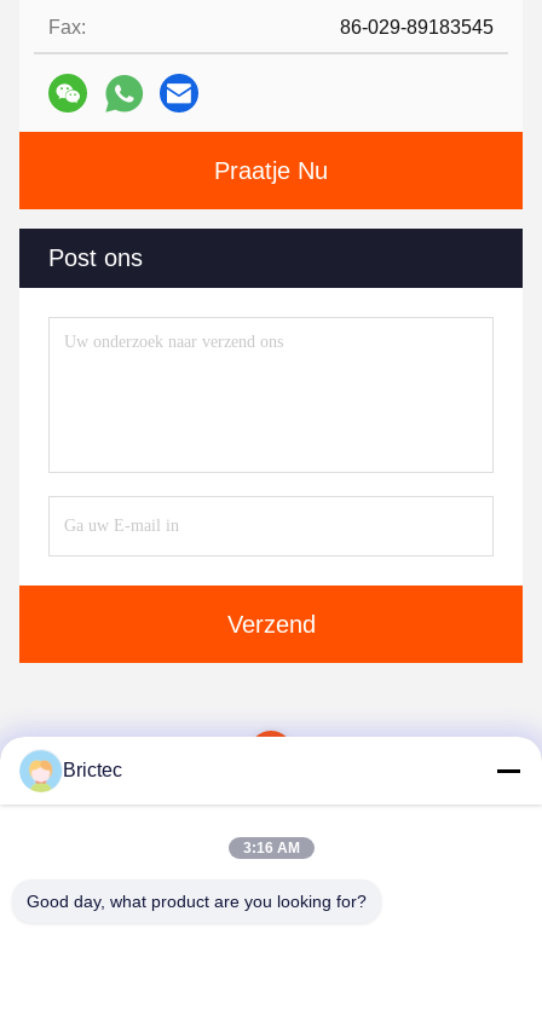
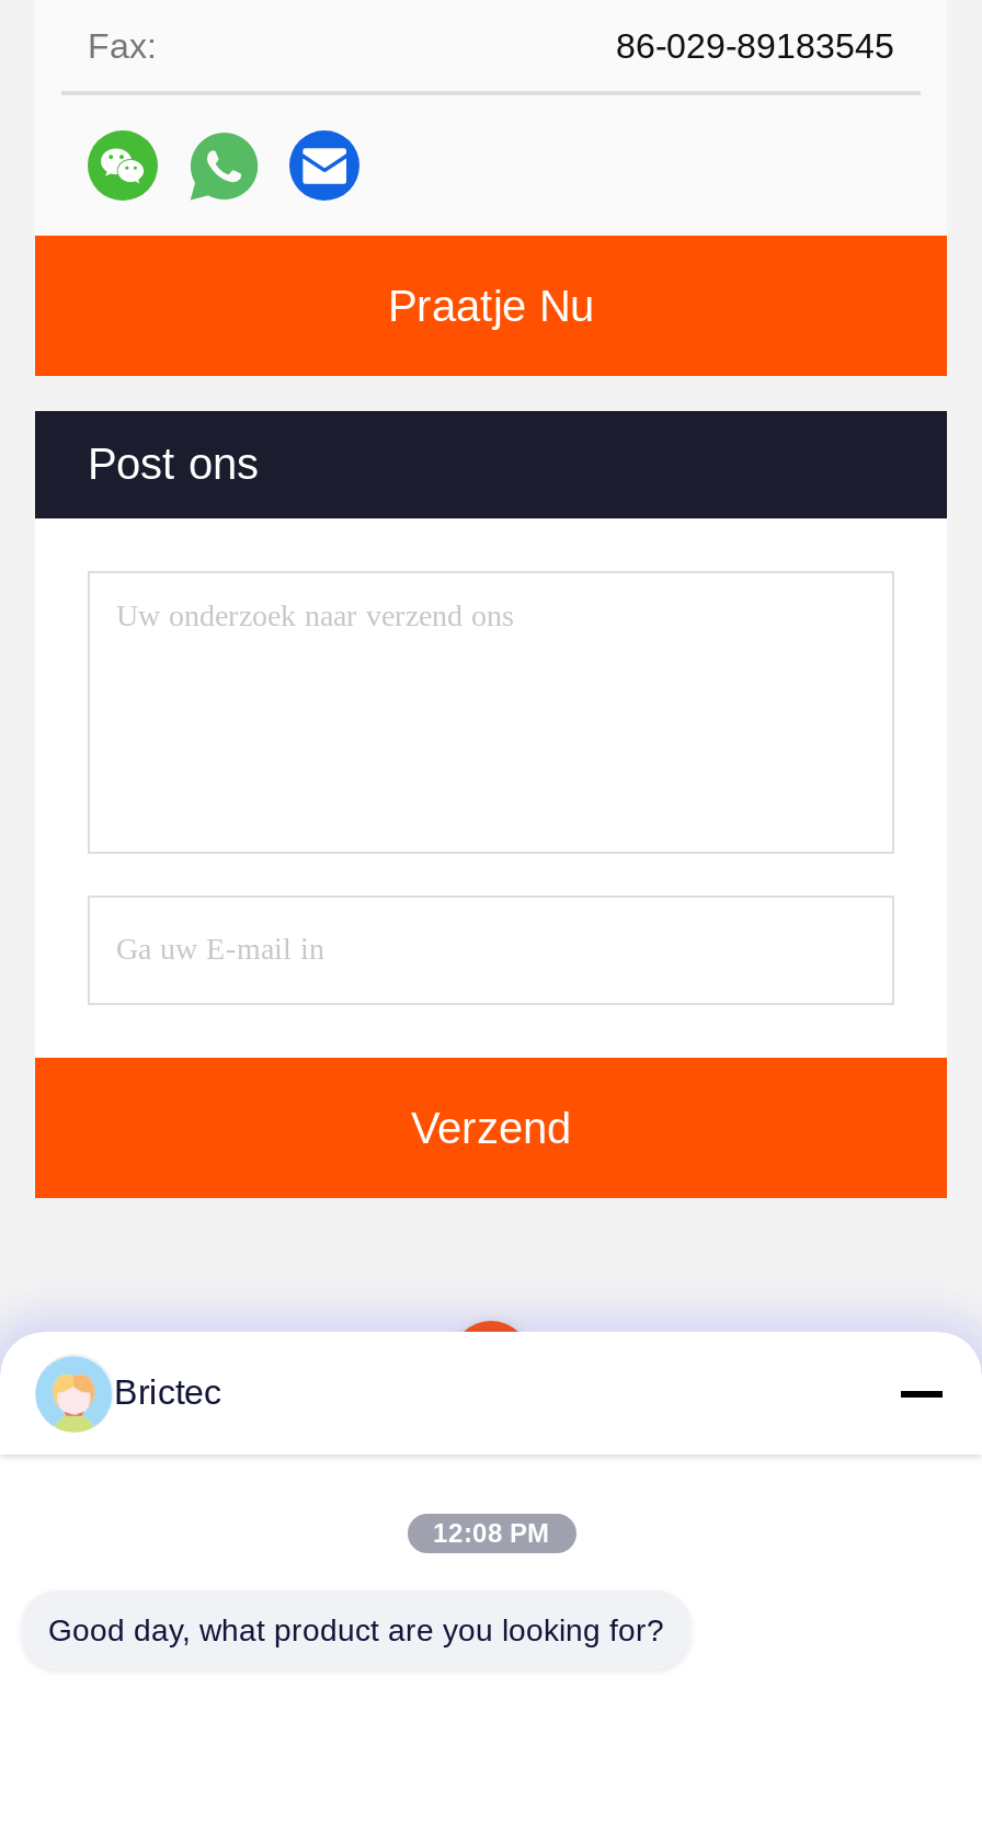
[243,840,299,857] 3:16 AM -> [433,1518,549,1549] 12:08 PM

